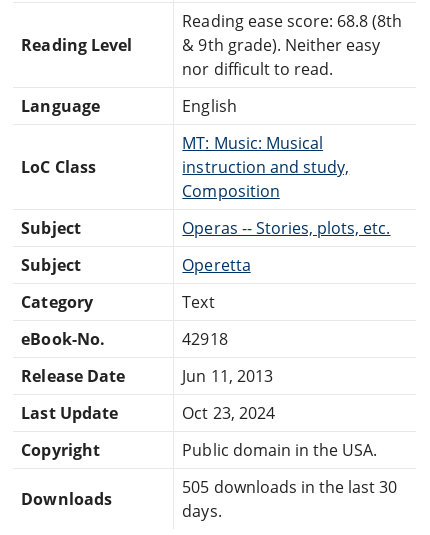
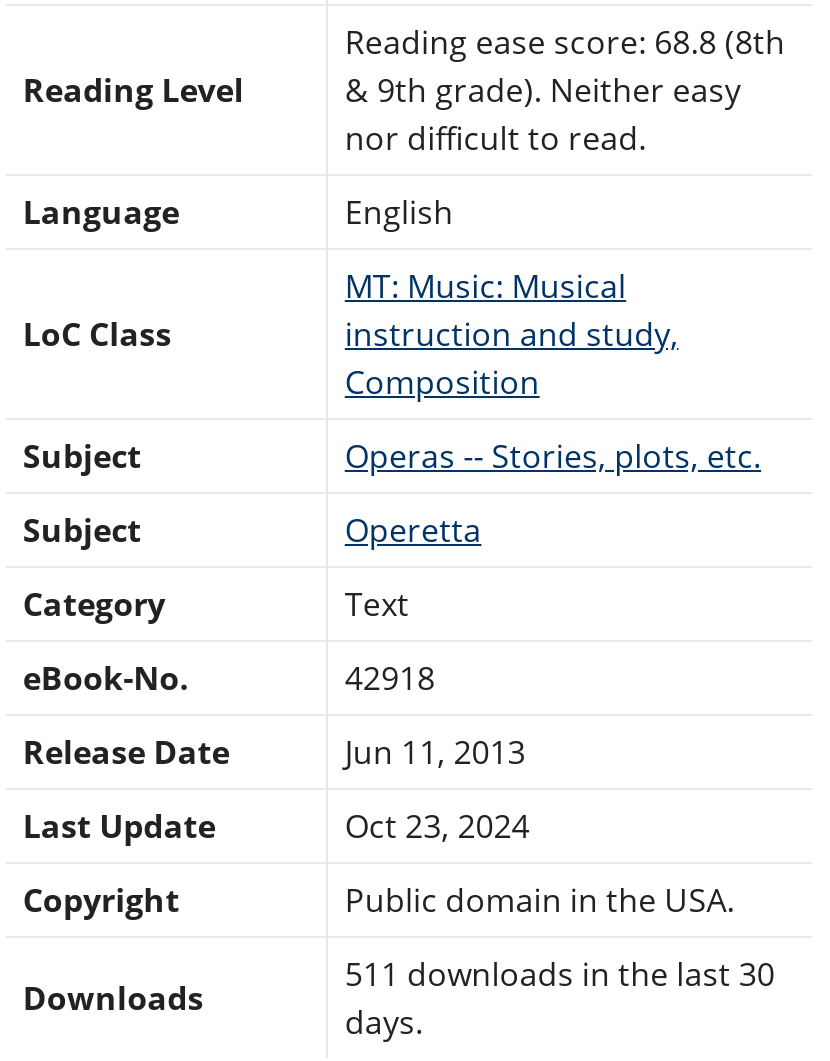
[182,476,397,498] 505 downloads in the last 30 -> [345,952,775,996] 511 downloads in the last 30

